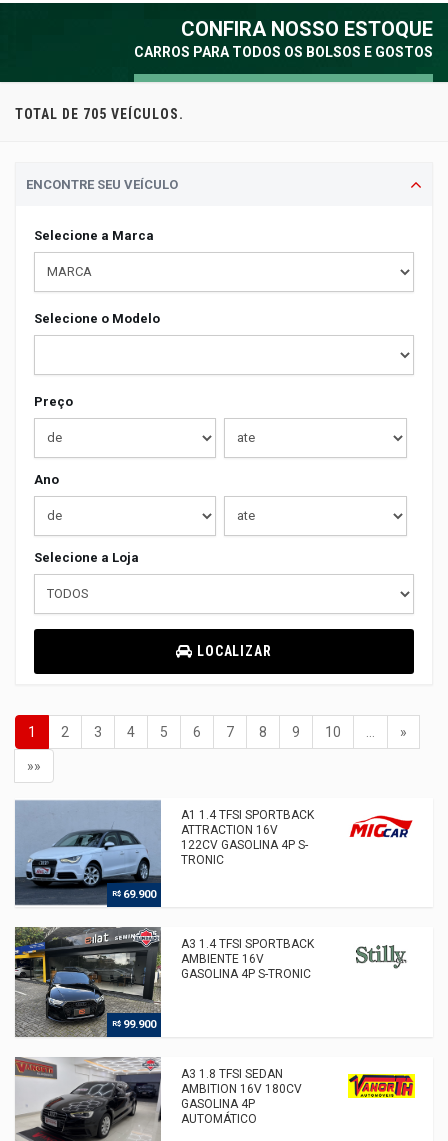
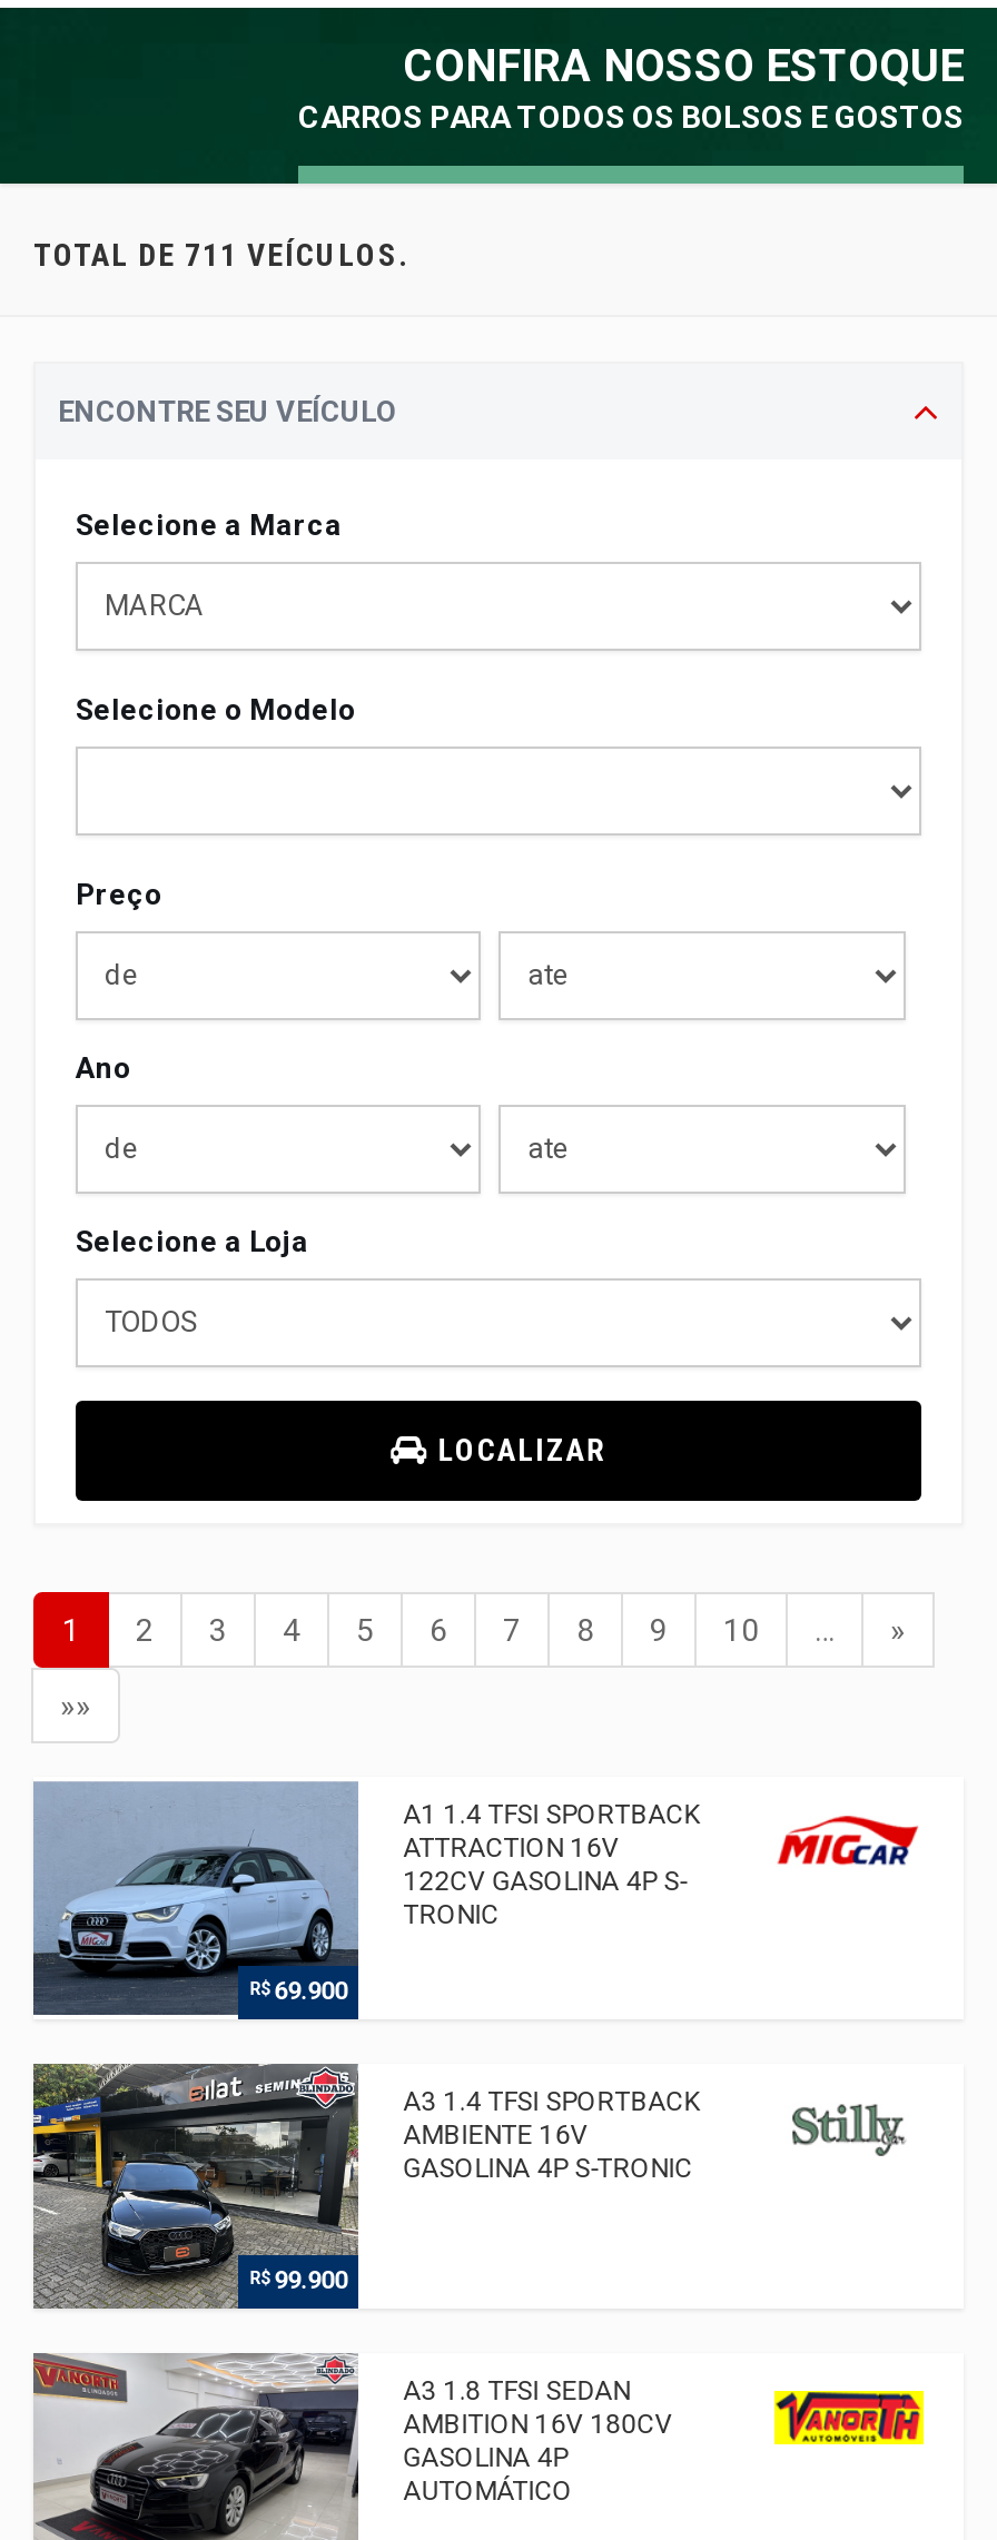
[15,106,184,122] TOTAL DE 705 VEÍCULOS. -> [33,236,409,272] TOTAL DE 711 VEÍCULOS.

